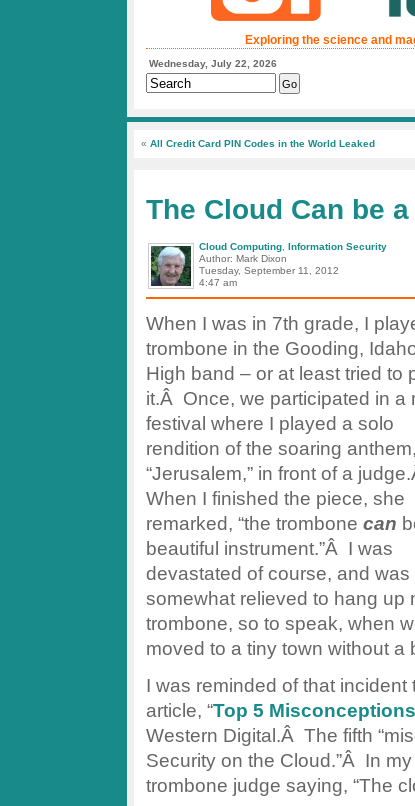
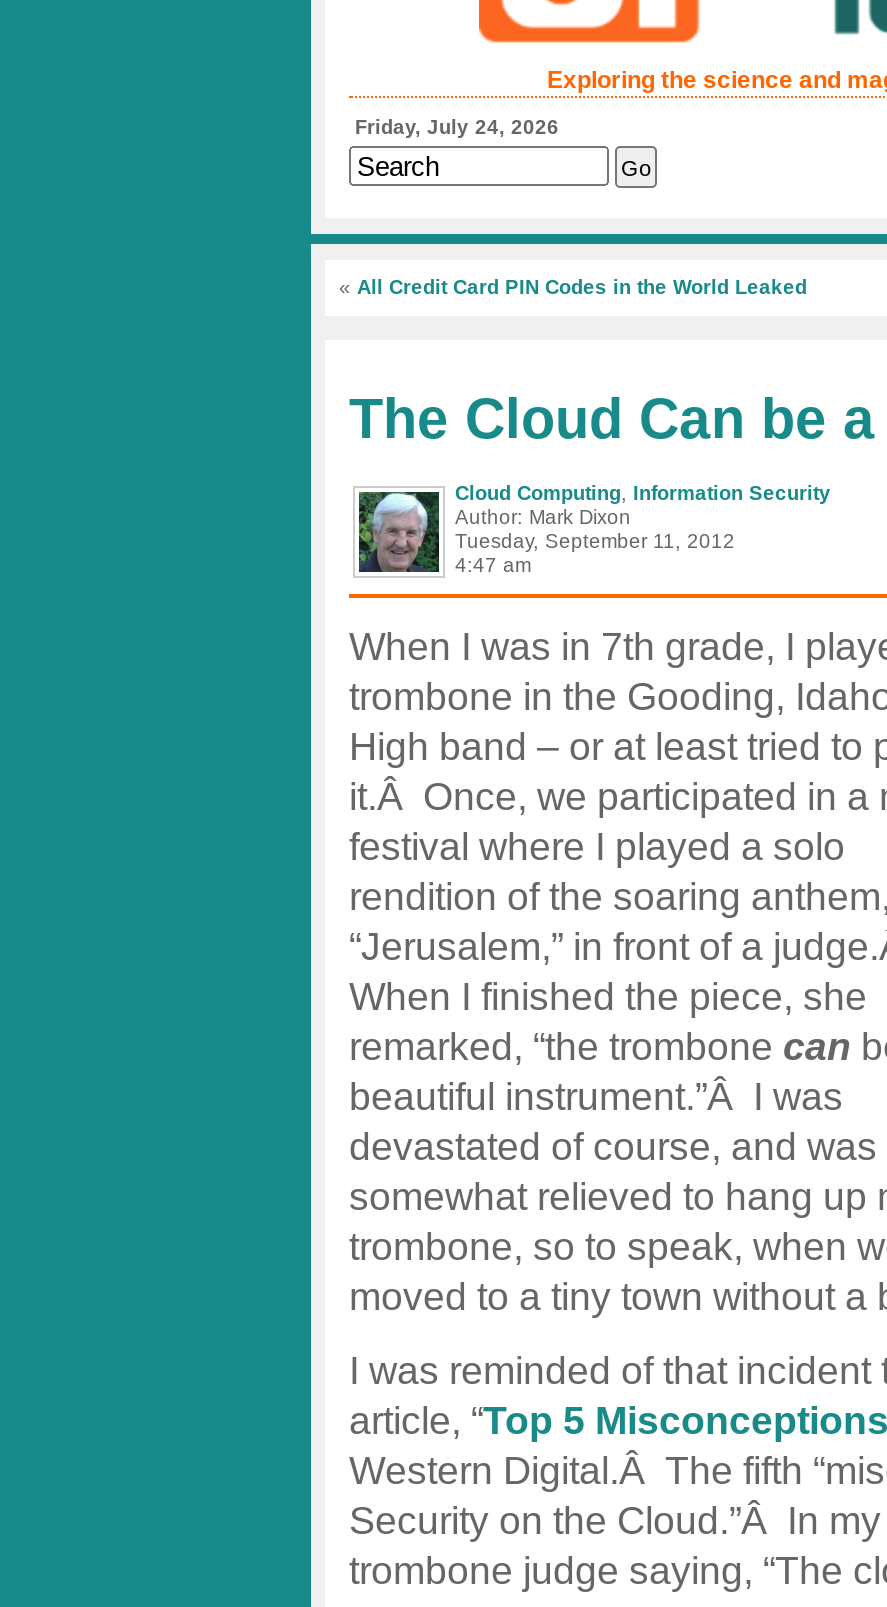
[149,58,277,69] Wednesday, July 22, 2026 -> [355,116,559,138] Friday, July 24, 2026

